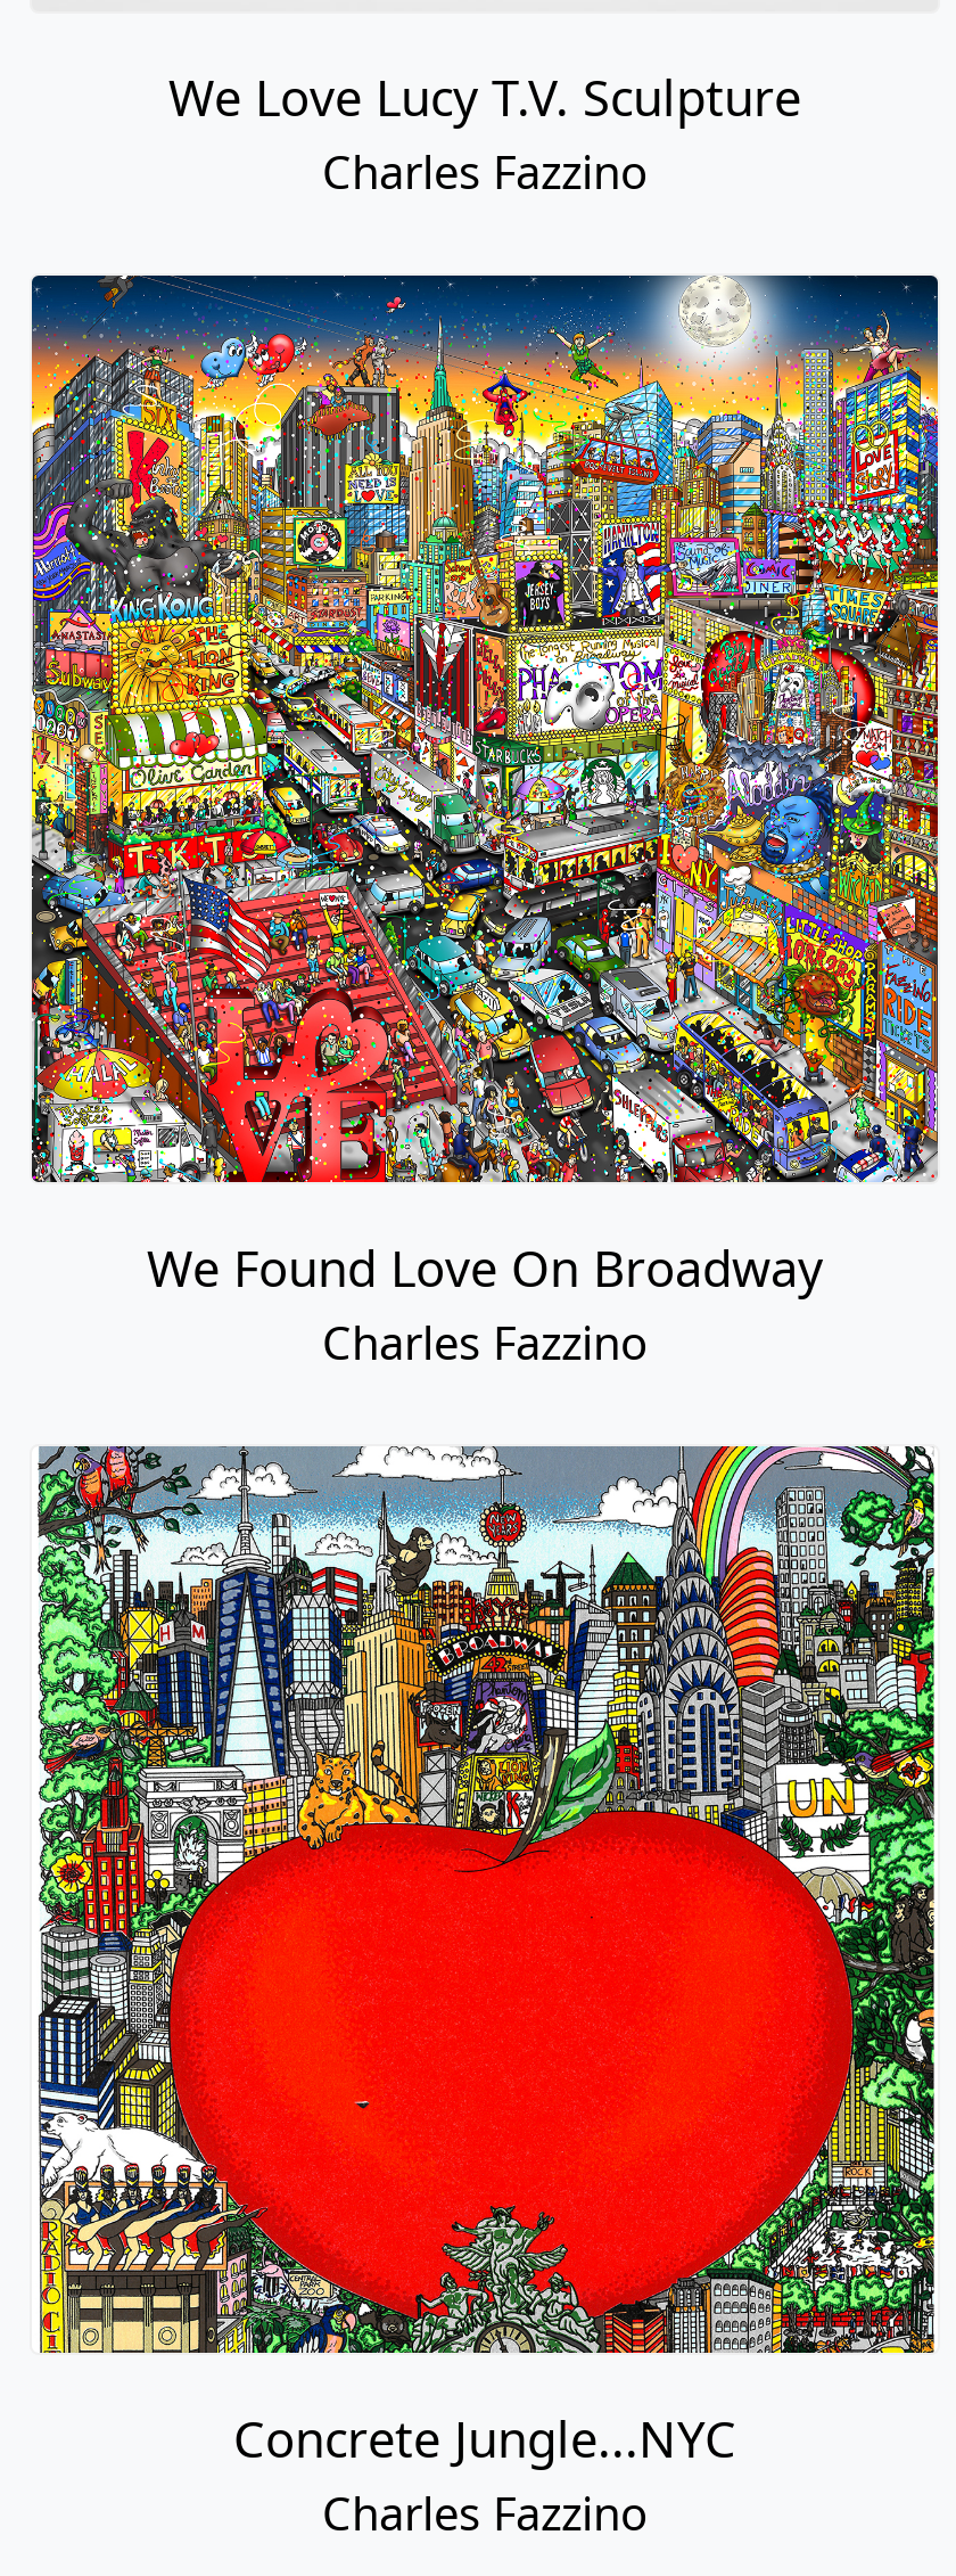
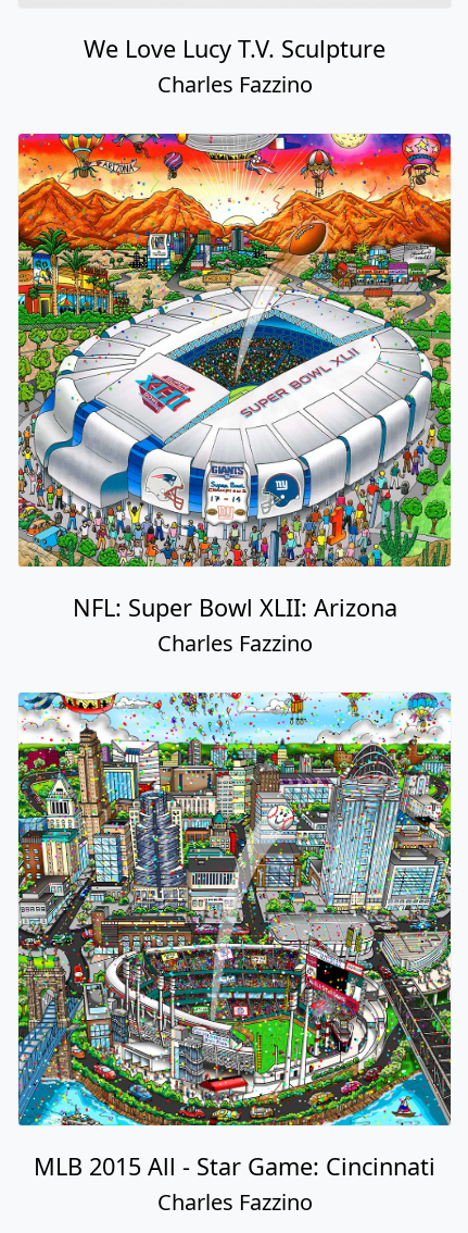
[30,273,940,1302] [image] | We Found Love On Broadway -> [17,133,452,624] [image] | NFL: Super Bowl XLII: Arizona
[32,1444,938,2472] [image] | Concrete Jungle...NYC -> [17,692,452,1182] [image] | MLB 2015 All - Star Game: Cincinnati

